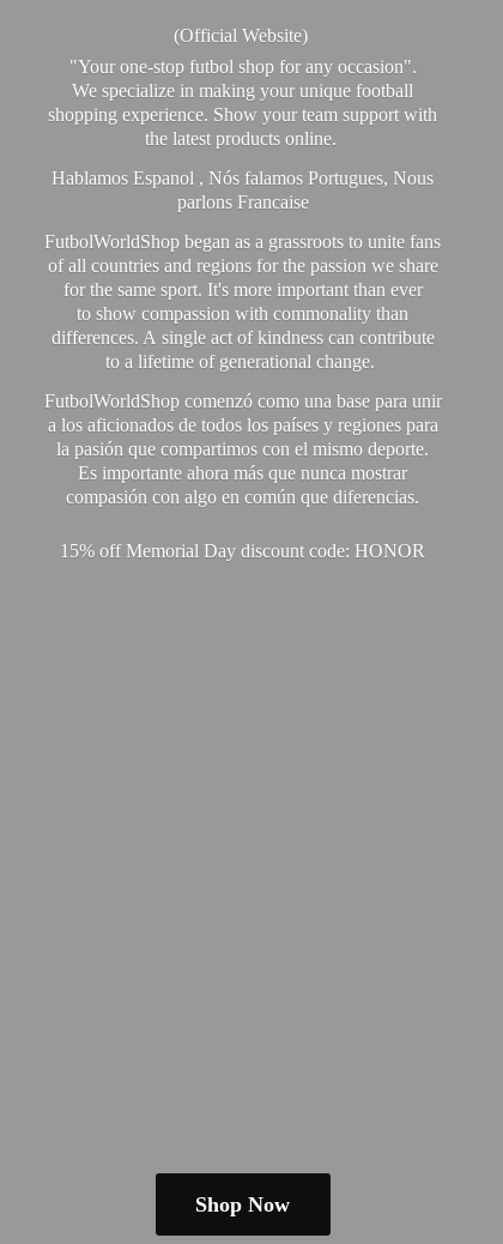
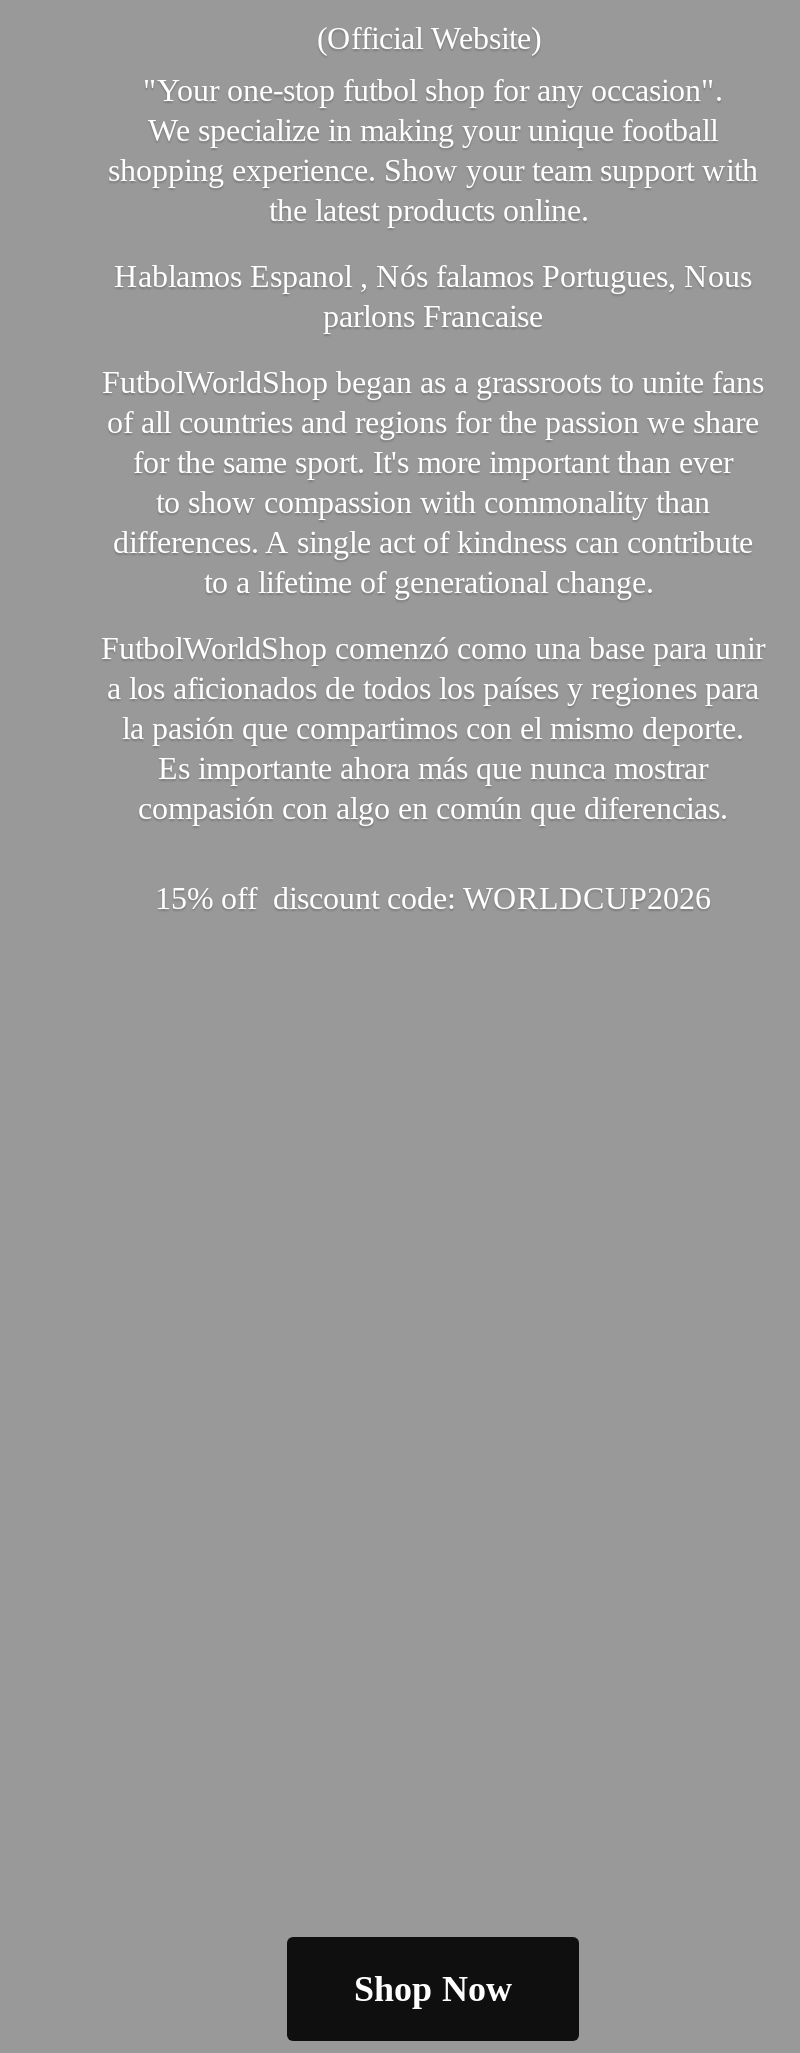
[60,541,426,561] 15% off Memorial Day discount code: HONOR -> [155,882,711,916] 15% off discount code: WORLDCUP2026

